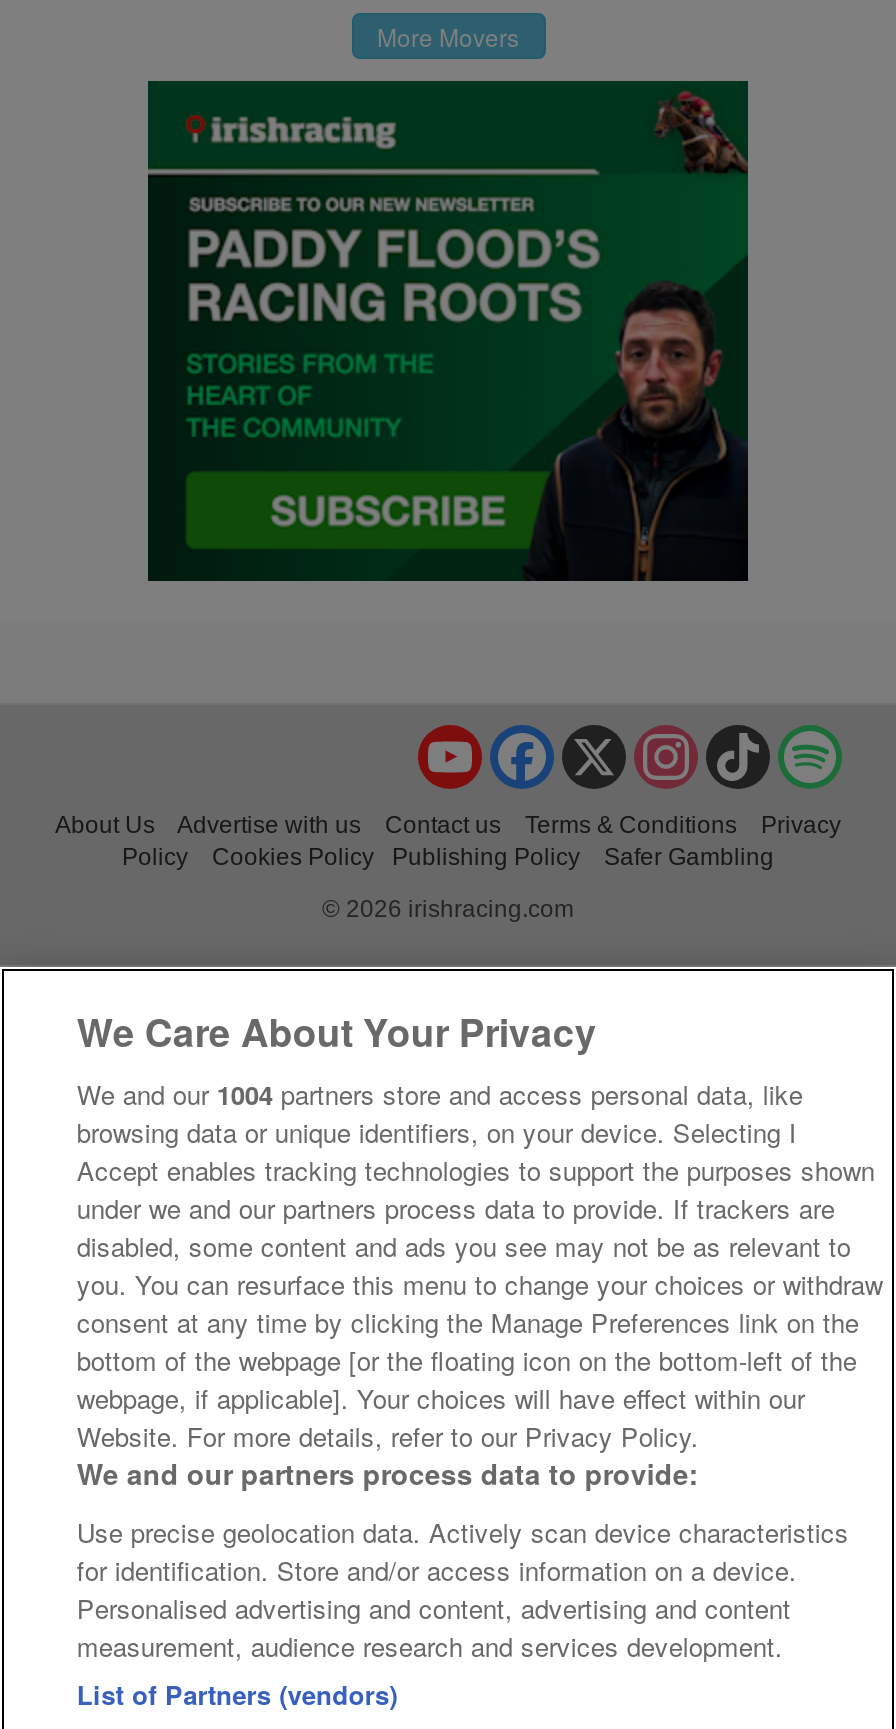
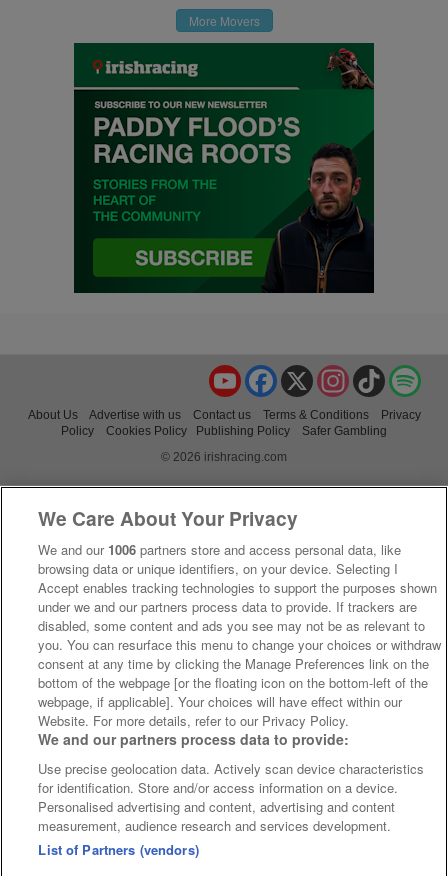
[77,1075,803,1113] We and our 1004 partners store and access personal data, like -> [38,540,401,559] We and our 1006 partners store and access personal data, like

